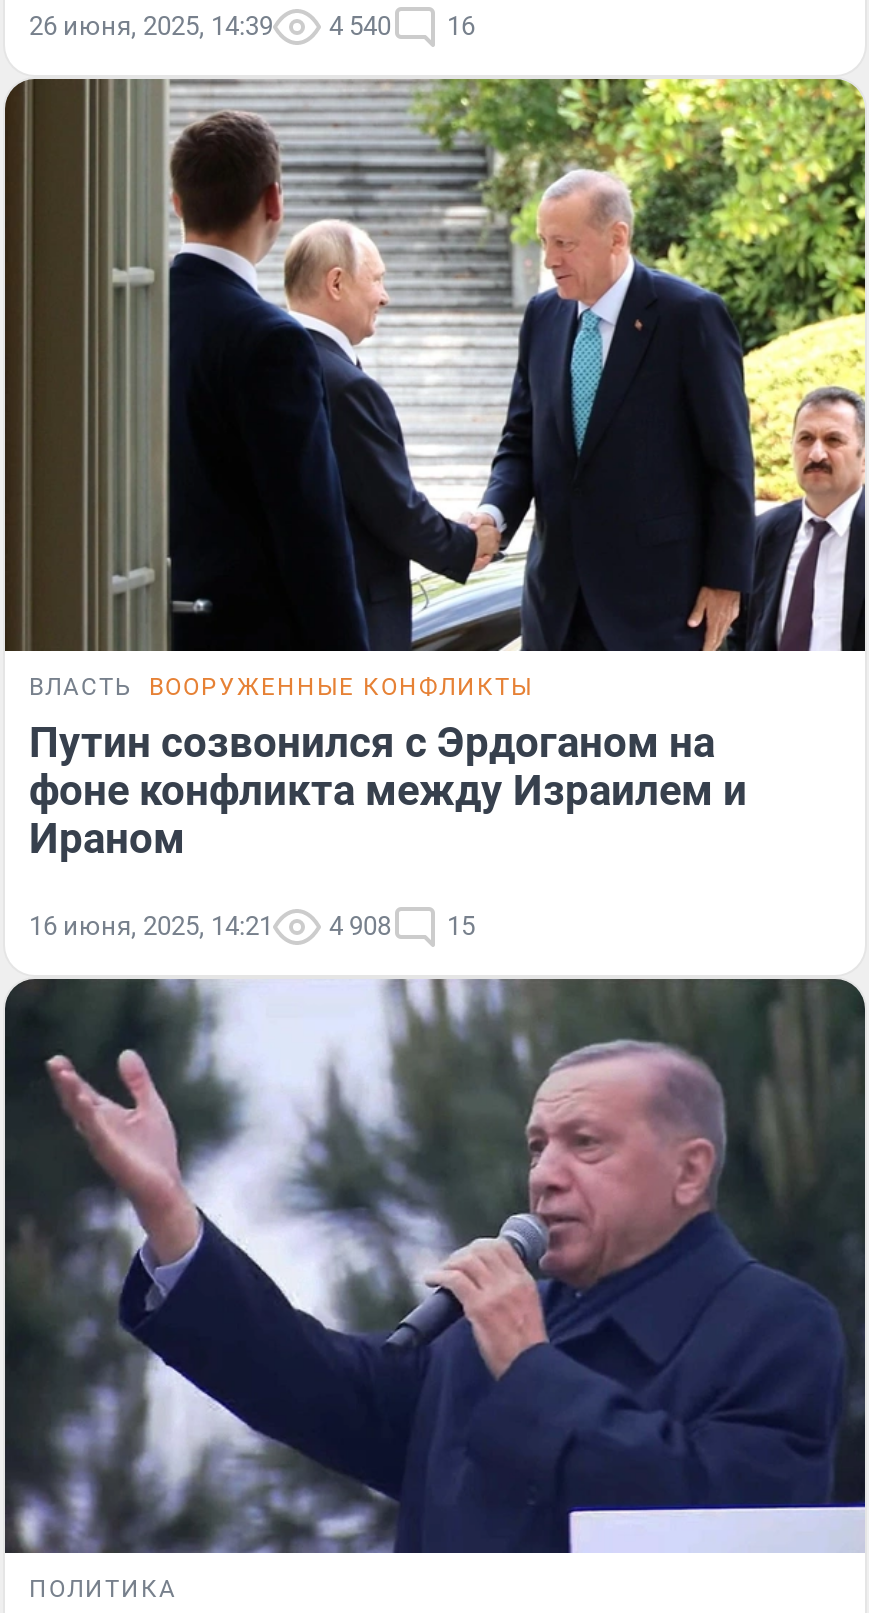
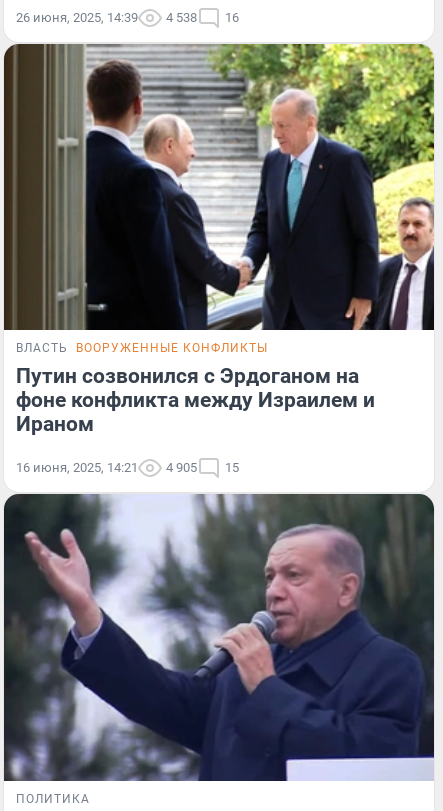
[29,10,475,40] 26 июня, 2025, 14:39 4 540 16 -> [16,10,239,25] 26 июня, 2025, 14:39 4 538 16
[29,912,475,942] 16 июня, 2025, 14:21 4 908 15 -> [16,460,239,475] 16 июня, 2025, 14:21 4 905 15

